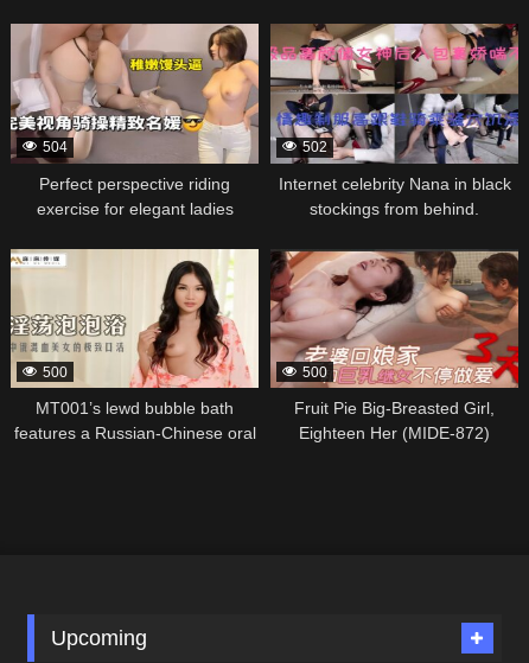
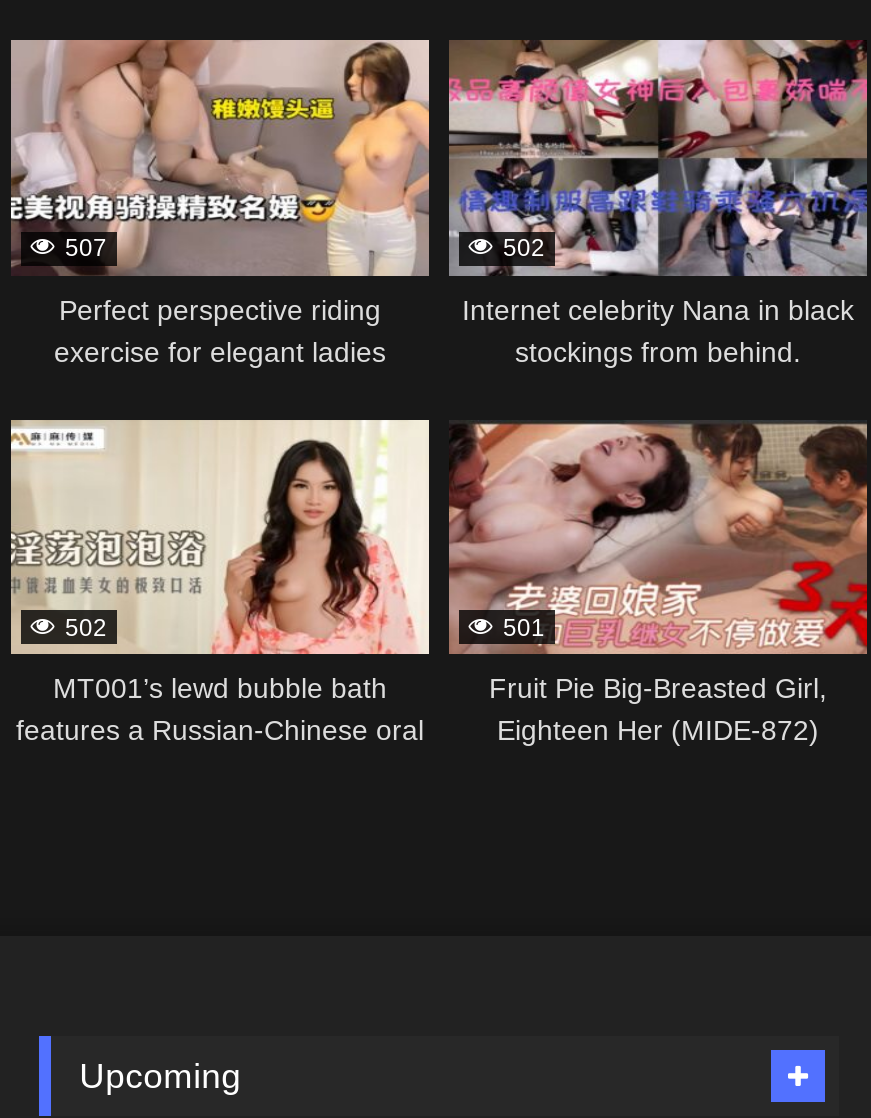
[39,139,68,155] 504 -> [59,234,107,262] 507
[39,364,68,380] 500 -> [59,614,107,642] 502
[299,364,327,380] 500 -> [497,614,545,642] 501

